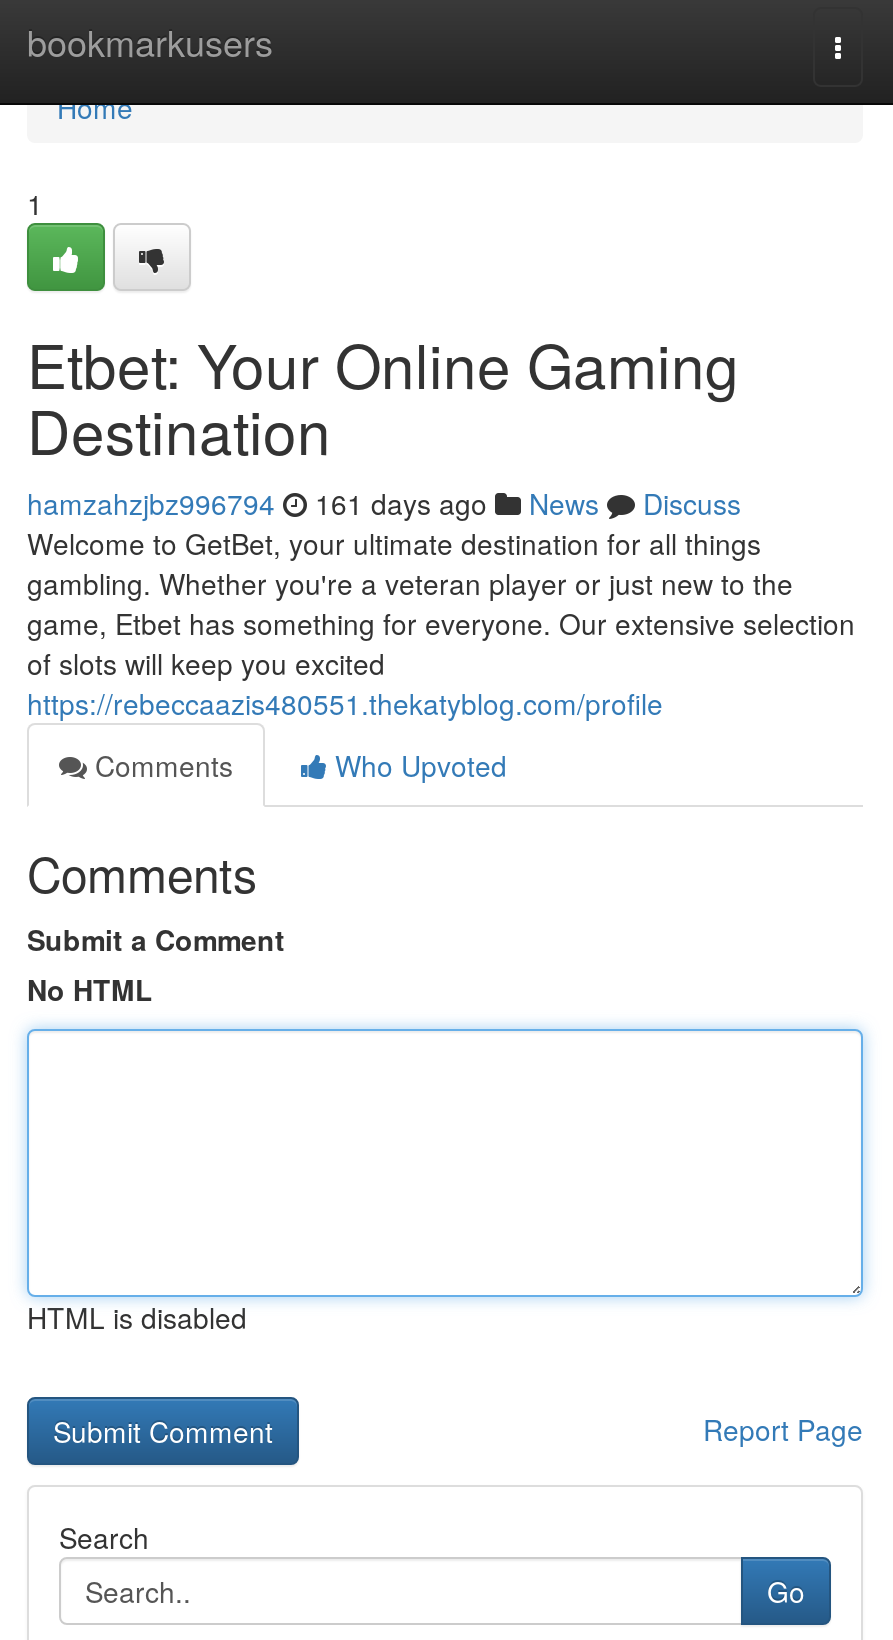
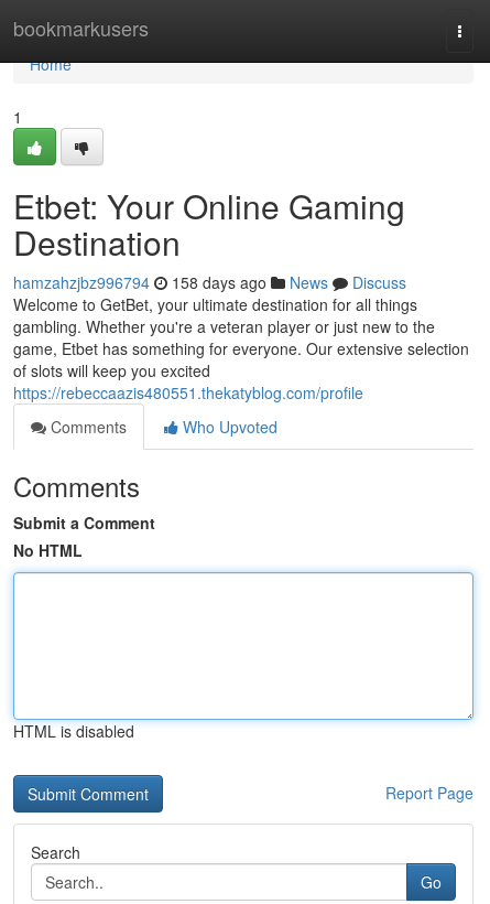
[27,483,741,523] hamzahzjbz996794 161 days ago News Discuss -> [13,271,406,293] hamzahzjbz996794 158 days ago News Discuss

